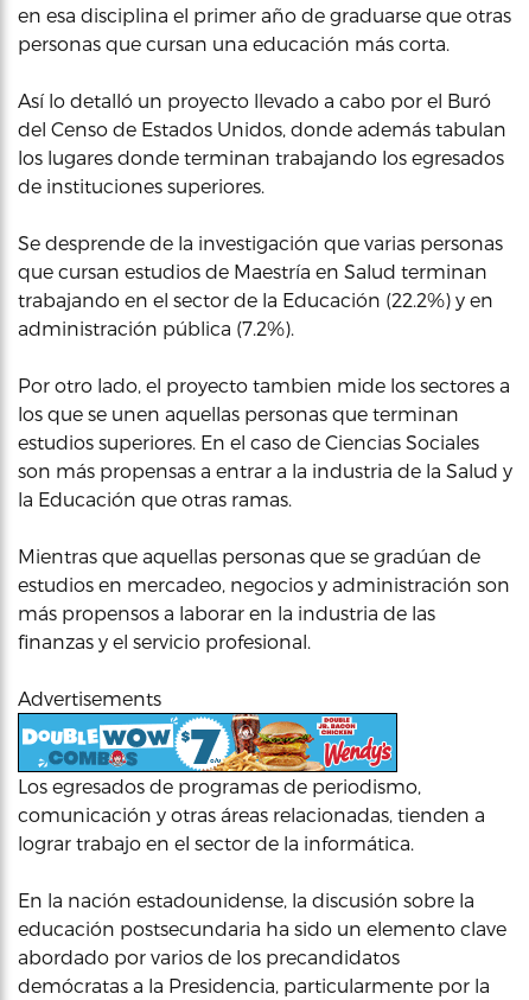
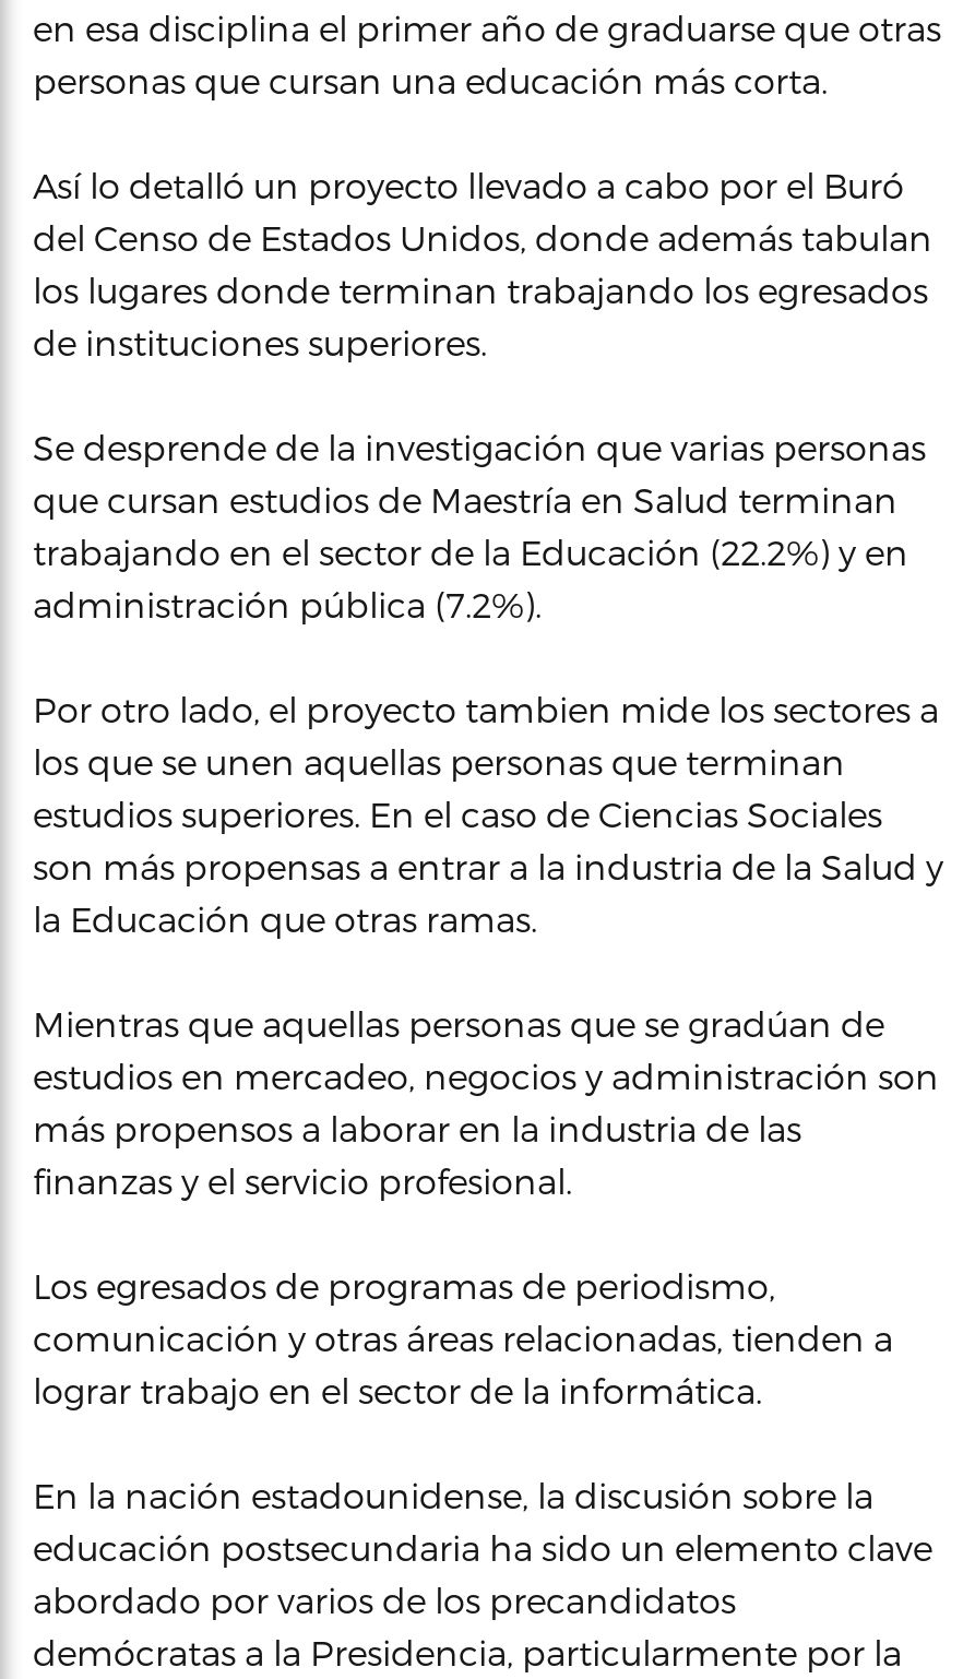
[18,687,161,709] Advertisements -> none
[17,712,399,772] [image] -> none

